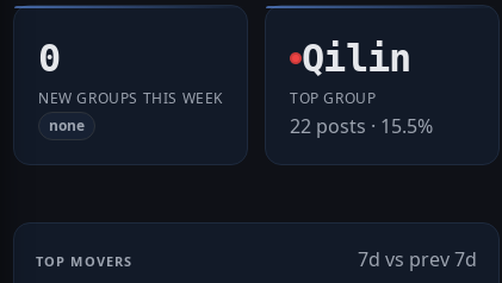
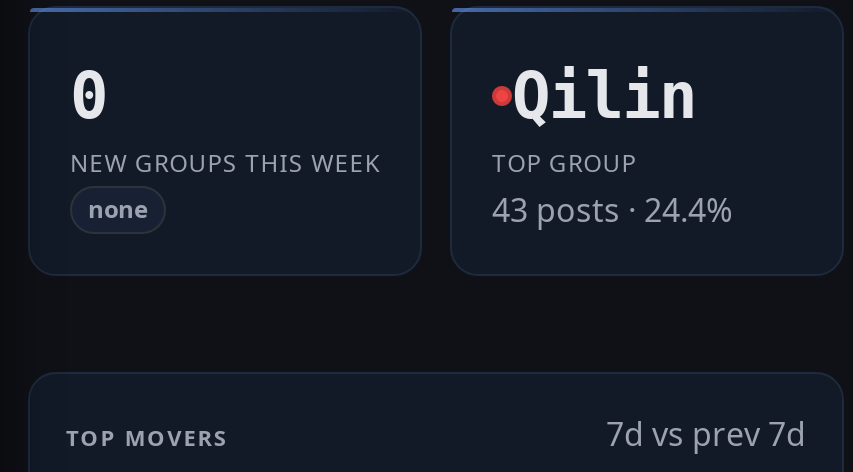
[290,113,433,139] 22 posts · 15.5% -> [492,188,732,232] 43 posts · 24.4%

